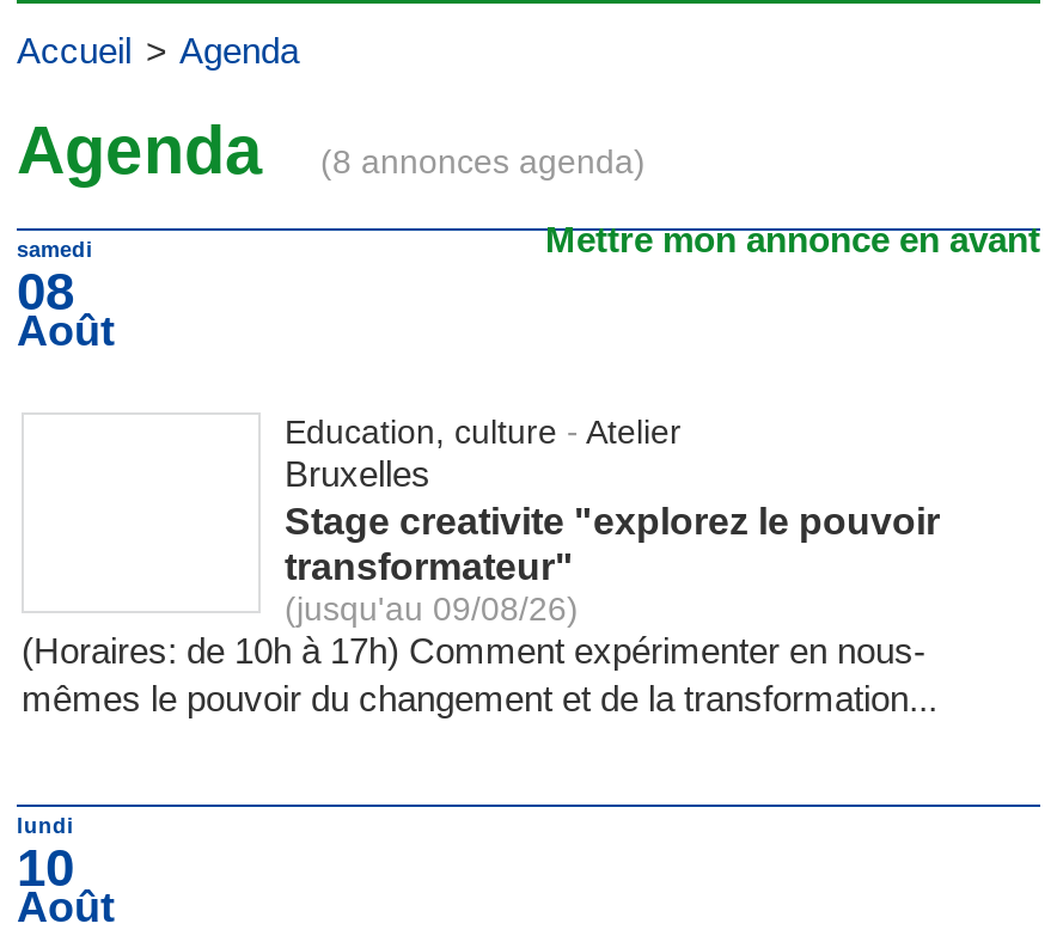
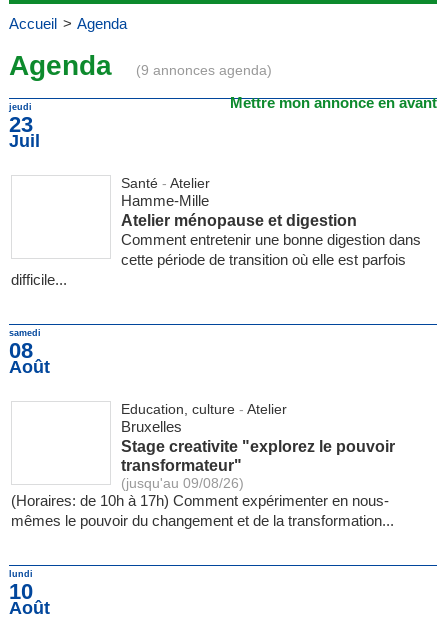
[17,113,646,187] Agenda (8 annonces agenda) -> [9,50,272,81] Agenda (9 annonces agenda)
none -> [9,102,421,288] jeudi | 23 | Juil | Santé - Atelier | Hamme-Mille | Atelier ménopause et digestion | Comment entretenir une bonne digestion dans | cette période de transition où elle est parfois | difficile...

